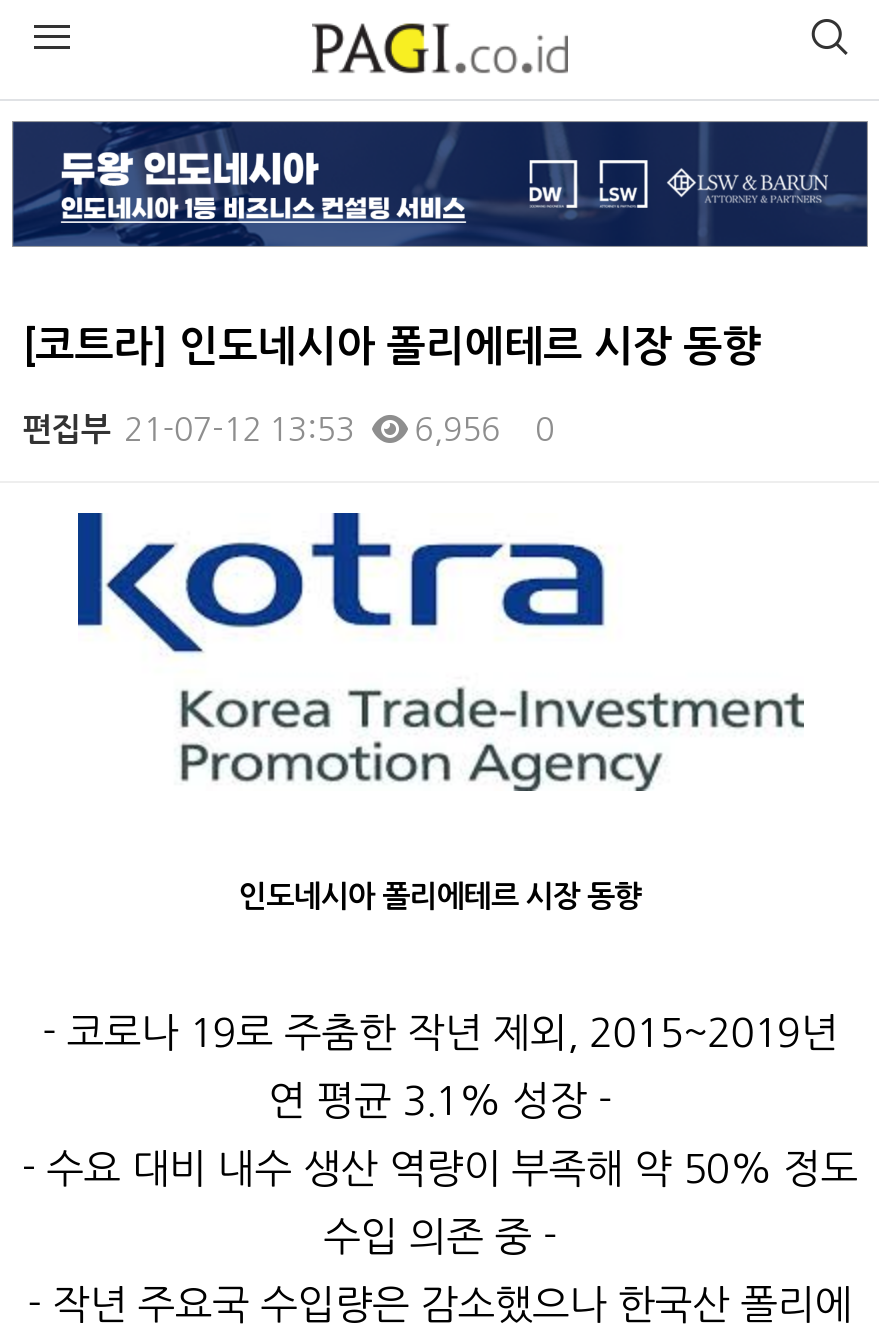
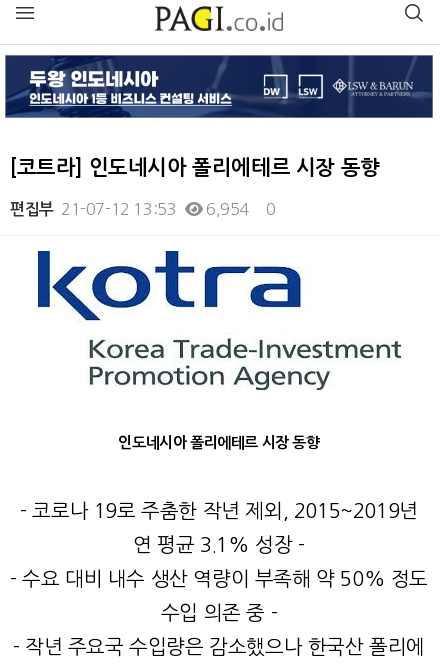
[22,414,554,446] 편집부 21-07-12 13:53 6,956 0 -> [10,201,276,217] 편집부 21-07-12 13:53 6,954 0

